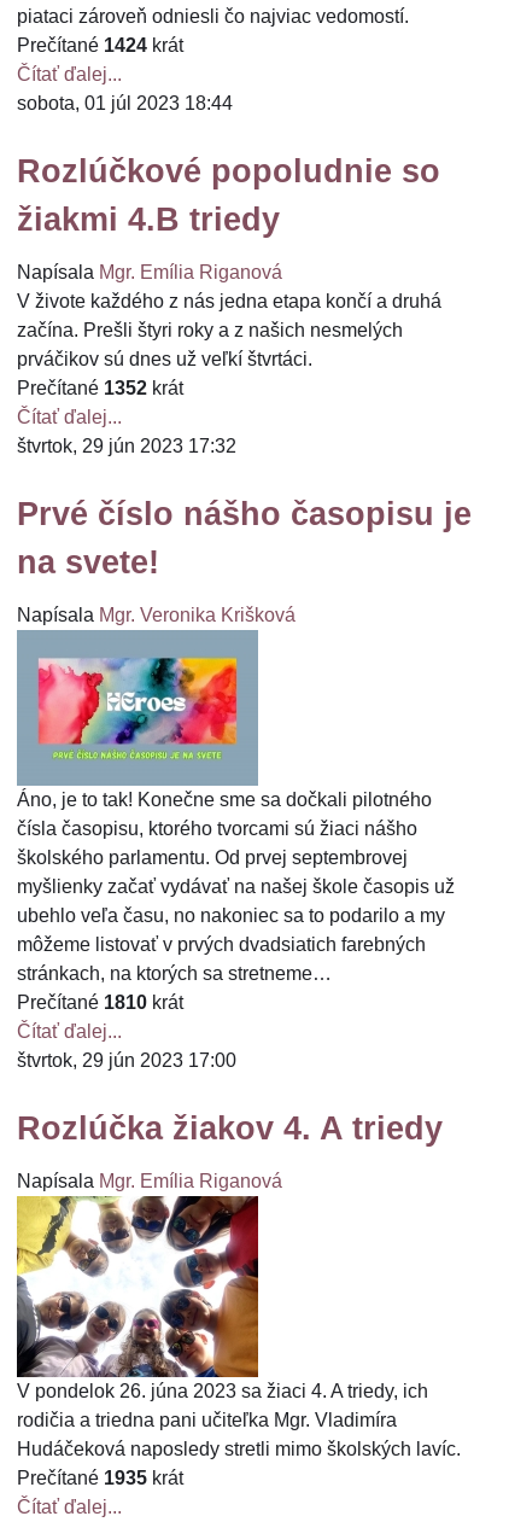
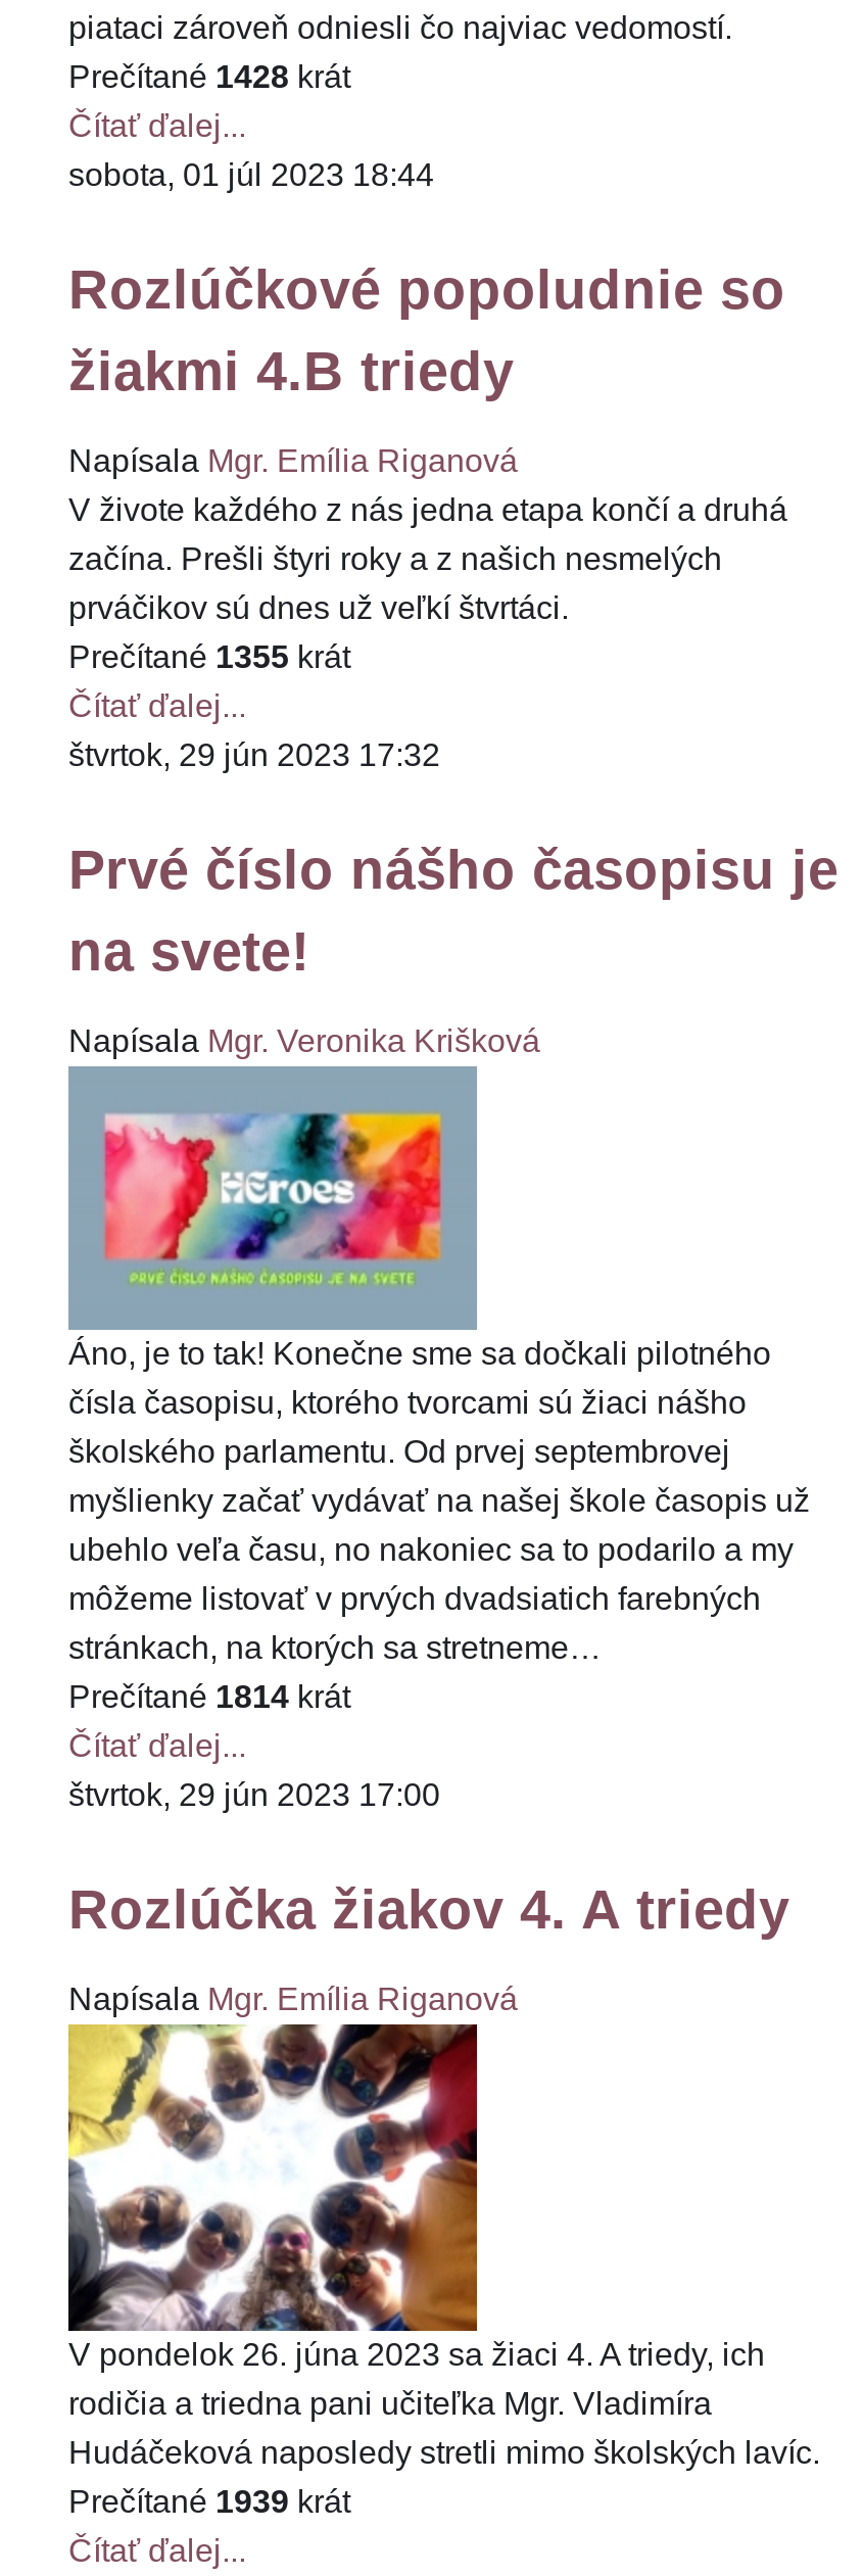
[17,35,183,56] Prečítané 1424 krát -> [68,59,350,94] Prečítané 1428 krát
[17,378,183,398] Prečítané 1352 krát -> [68,640,350,674] Prečítané 1355 krát
[17,992,183,1013] Prečítané 1810 krát -> [68,1679,350,1714] Prečítané 1814 krát
[17,1468,183,1488] Prečítané 1935 krát -> [68,2484,350,2519] Prečítané 1939 krát

